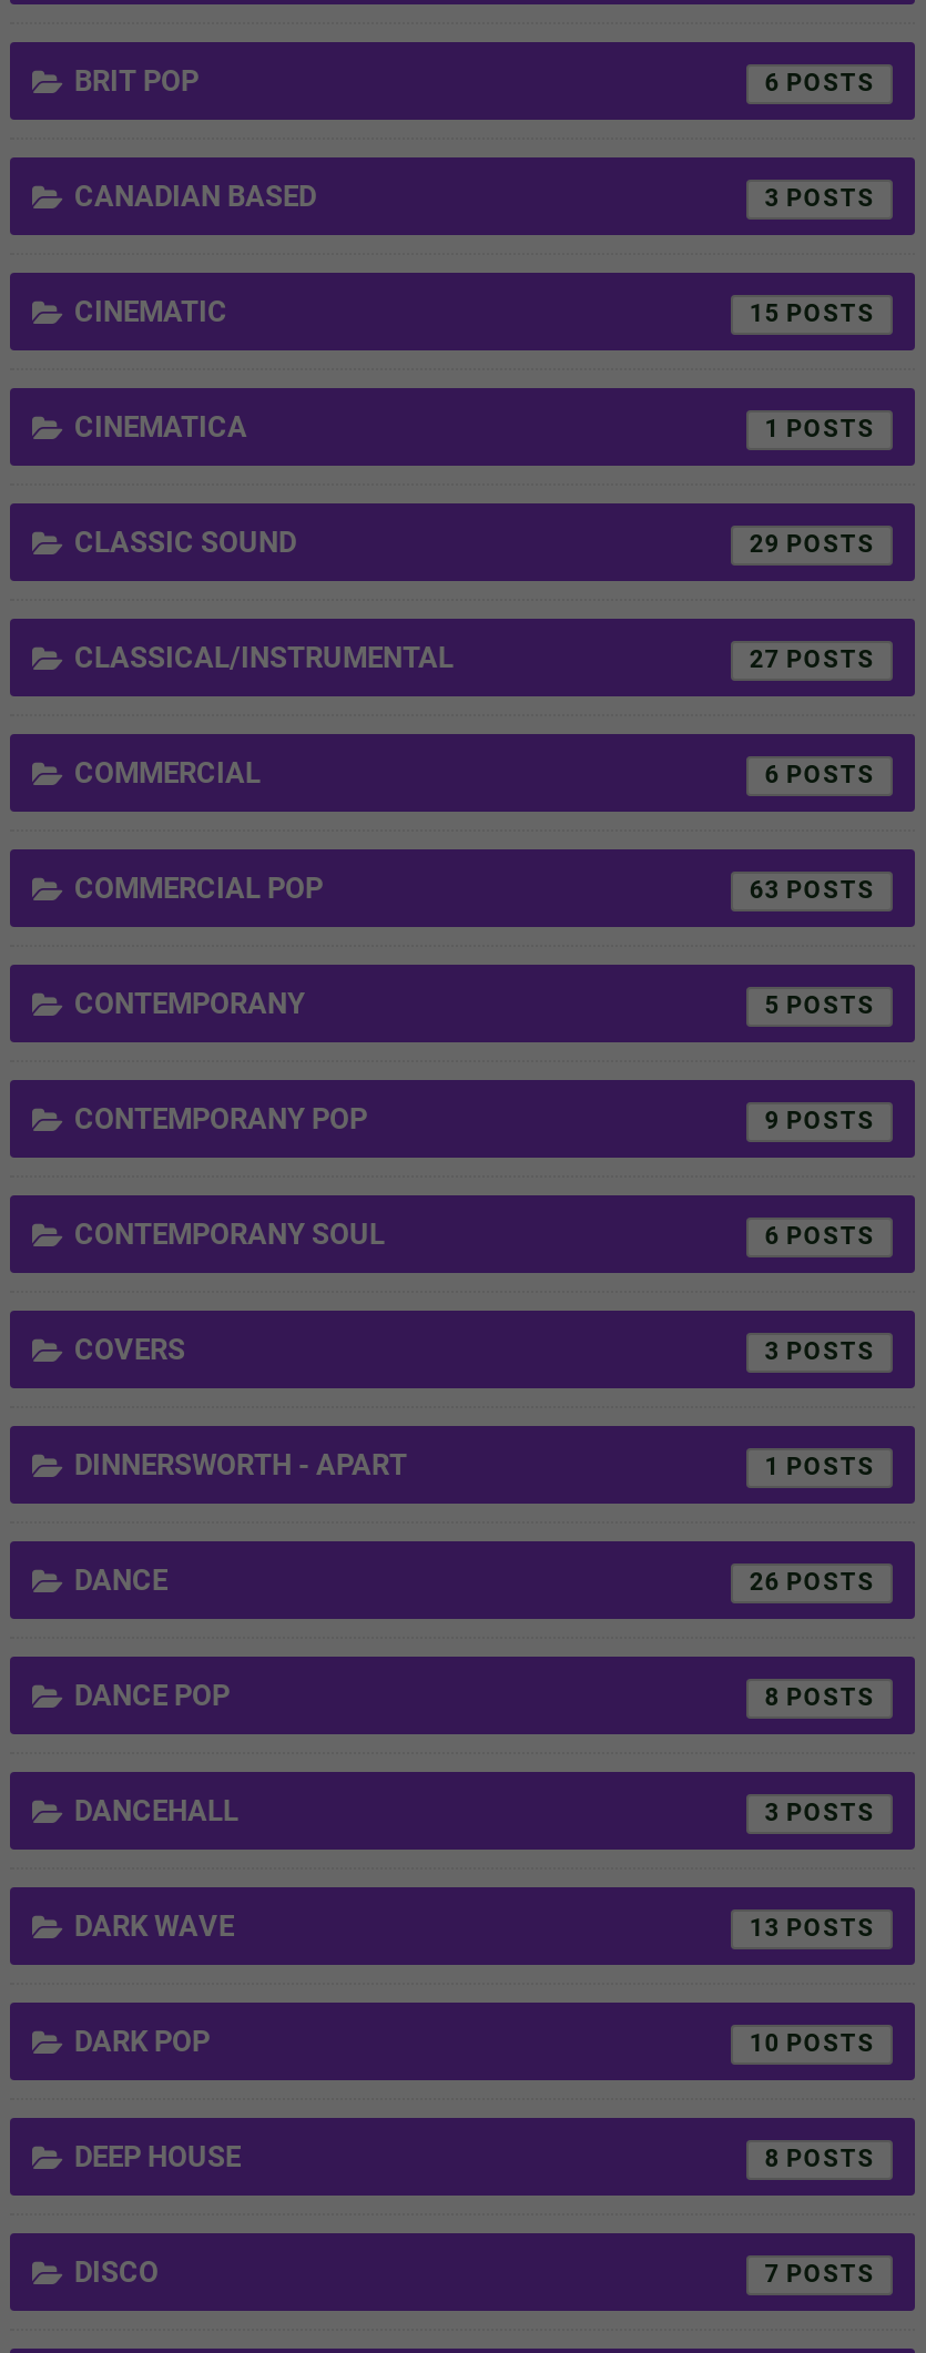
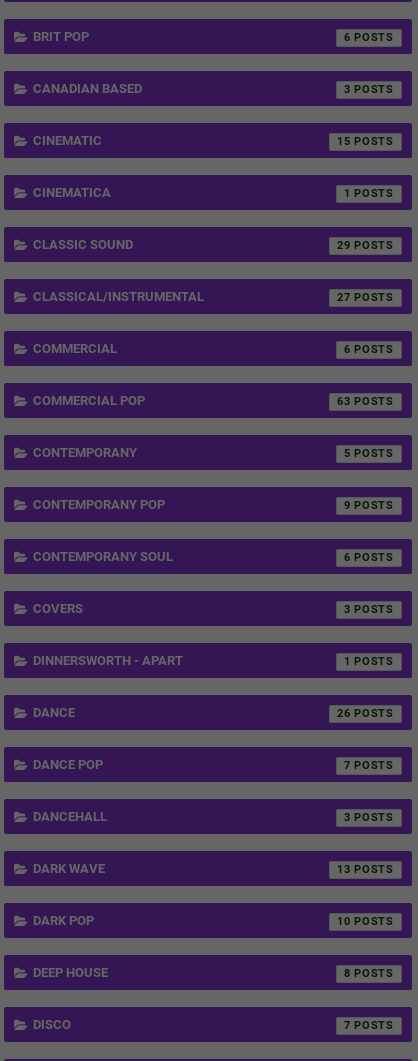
[765,1683,780,1712] 8 -> [344,759,351,772] 7

